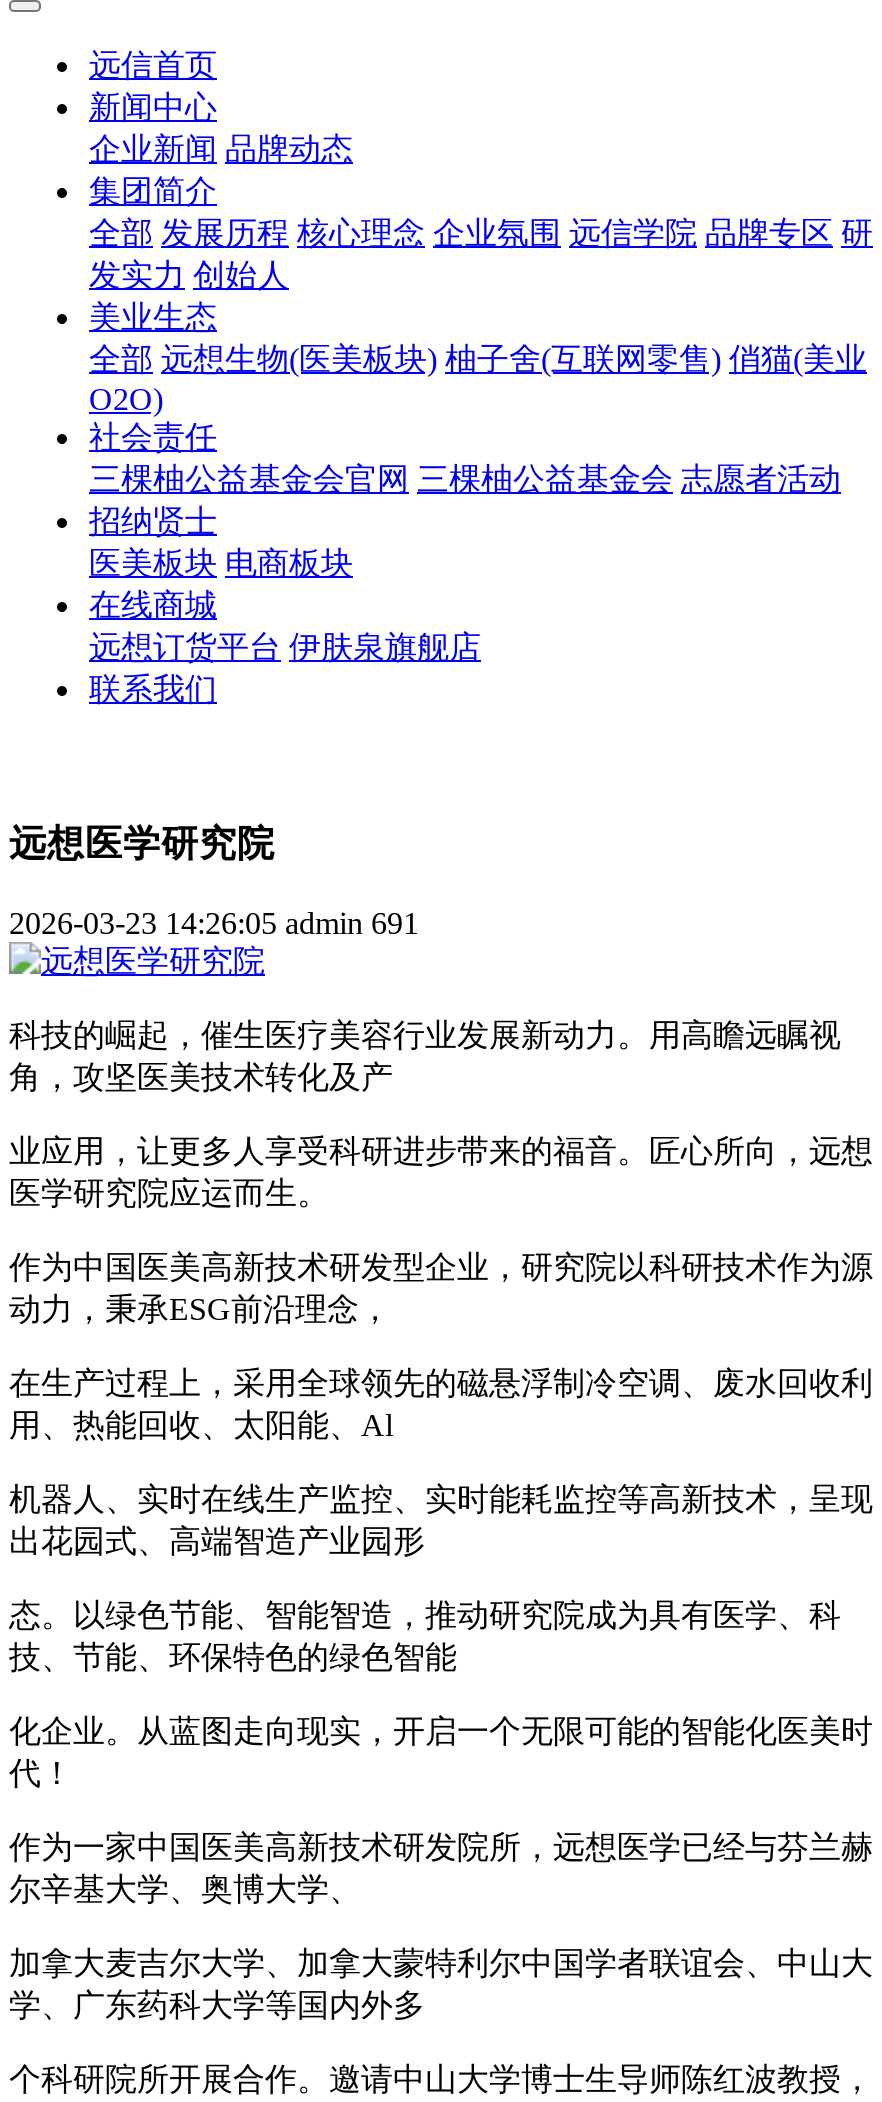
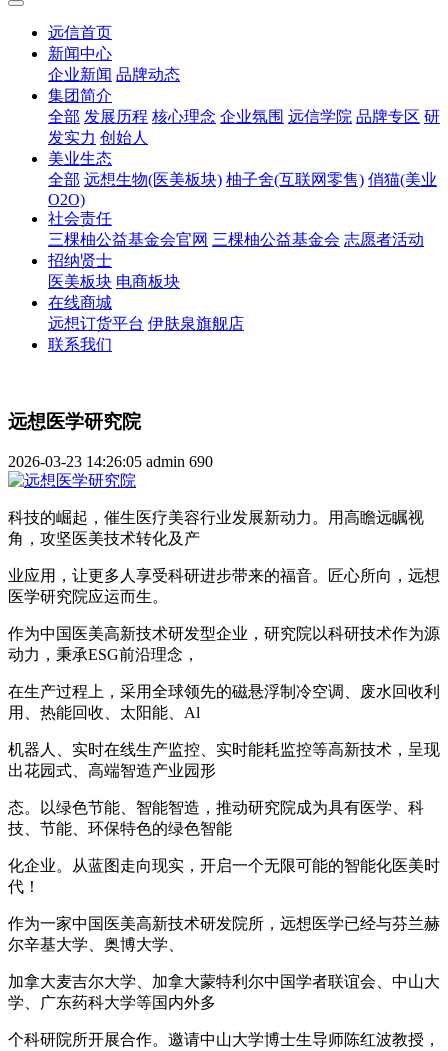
[9,907,419,941] 2026-03-23 14:26:05 admin 691 -> [8,453,213,470] 2026-03-23 14:26:05 admin 690

